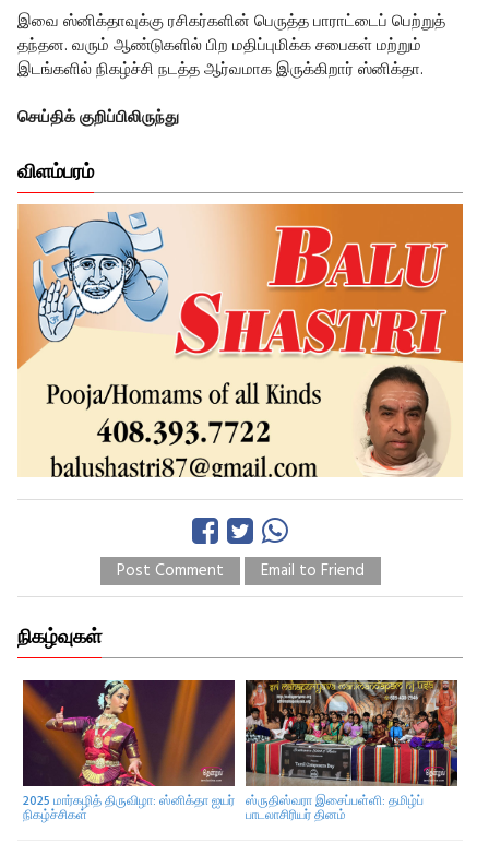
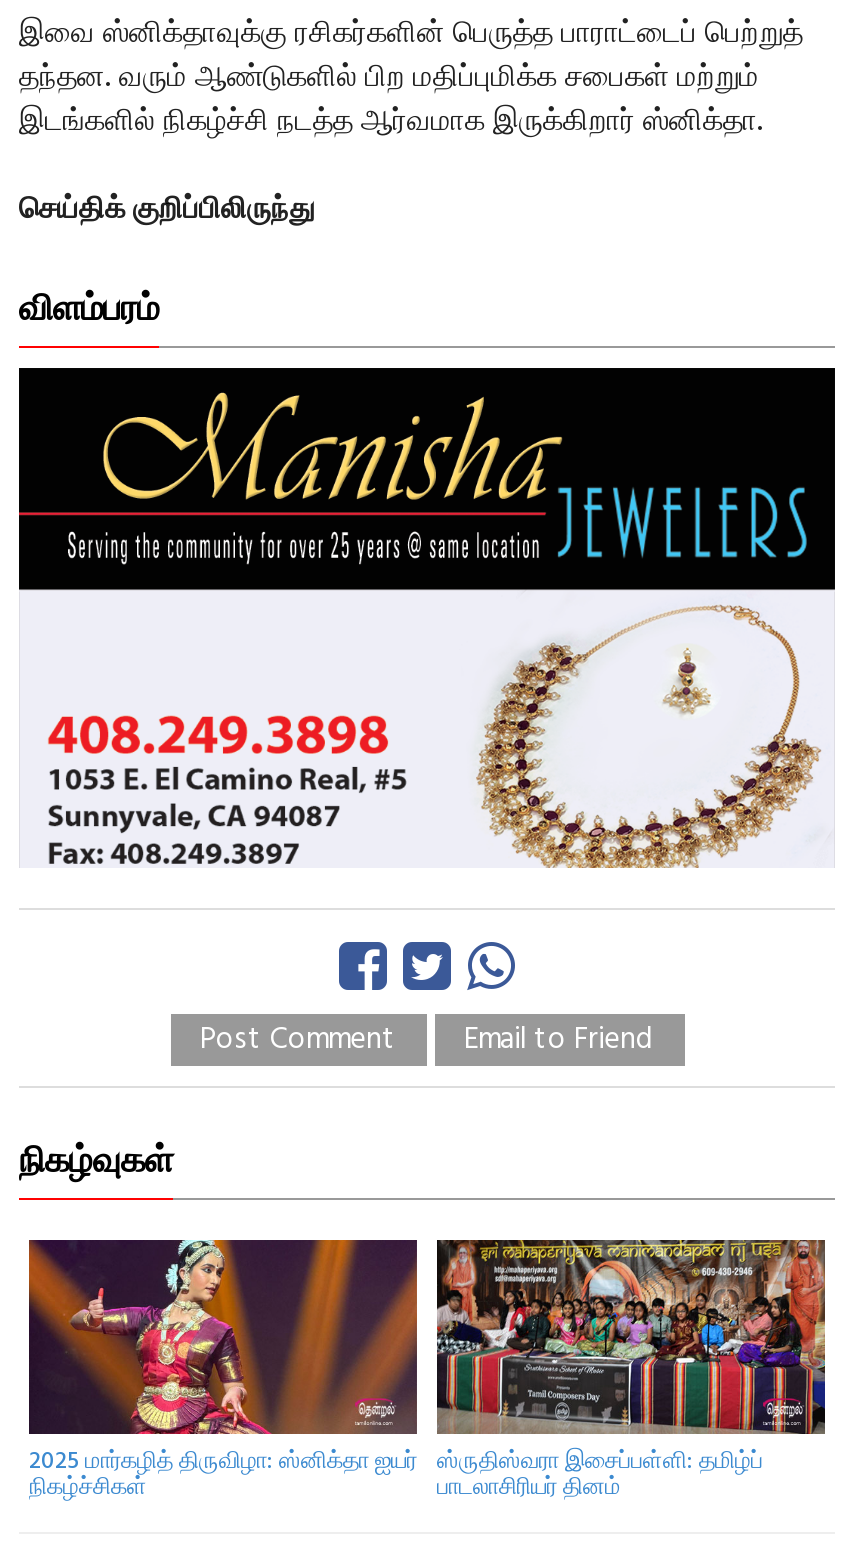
[16,203,464,478] [image] -> [17,366,837,868] [image]

